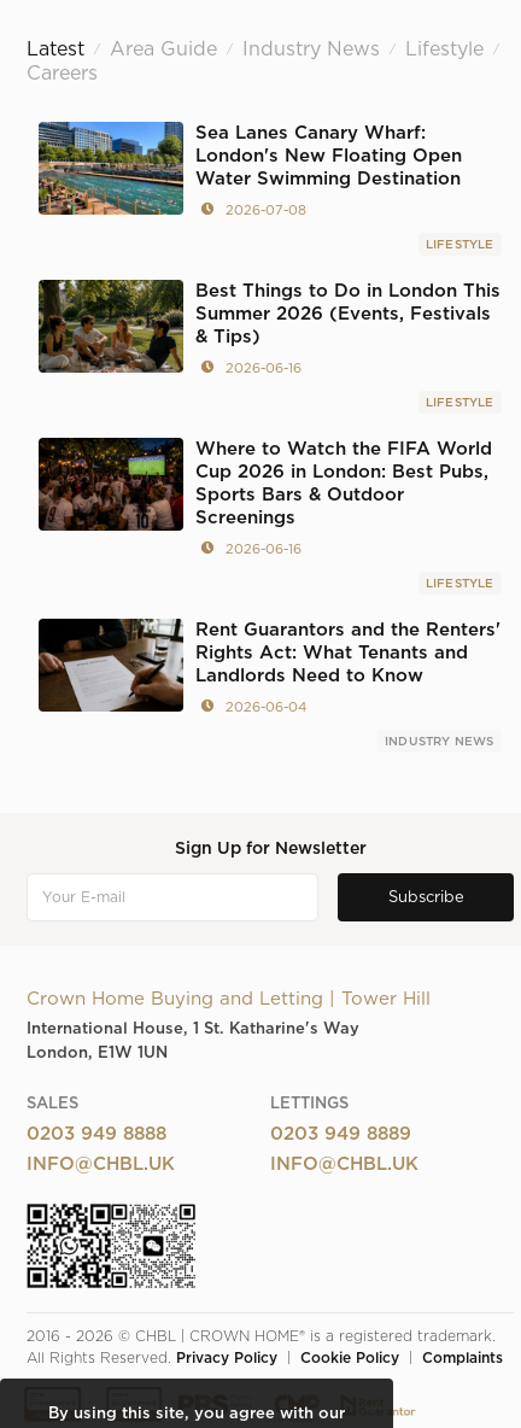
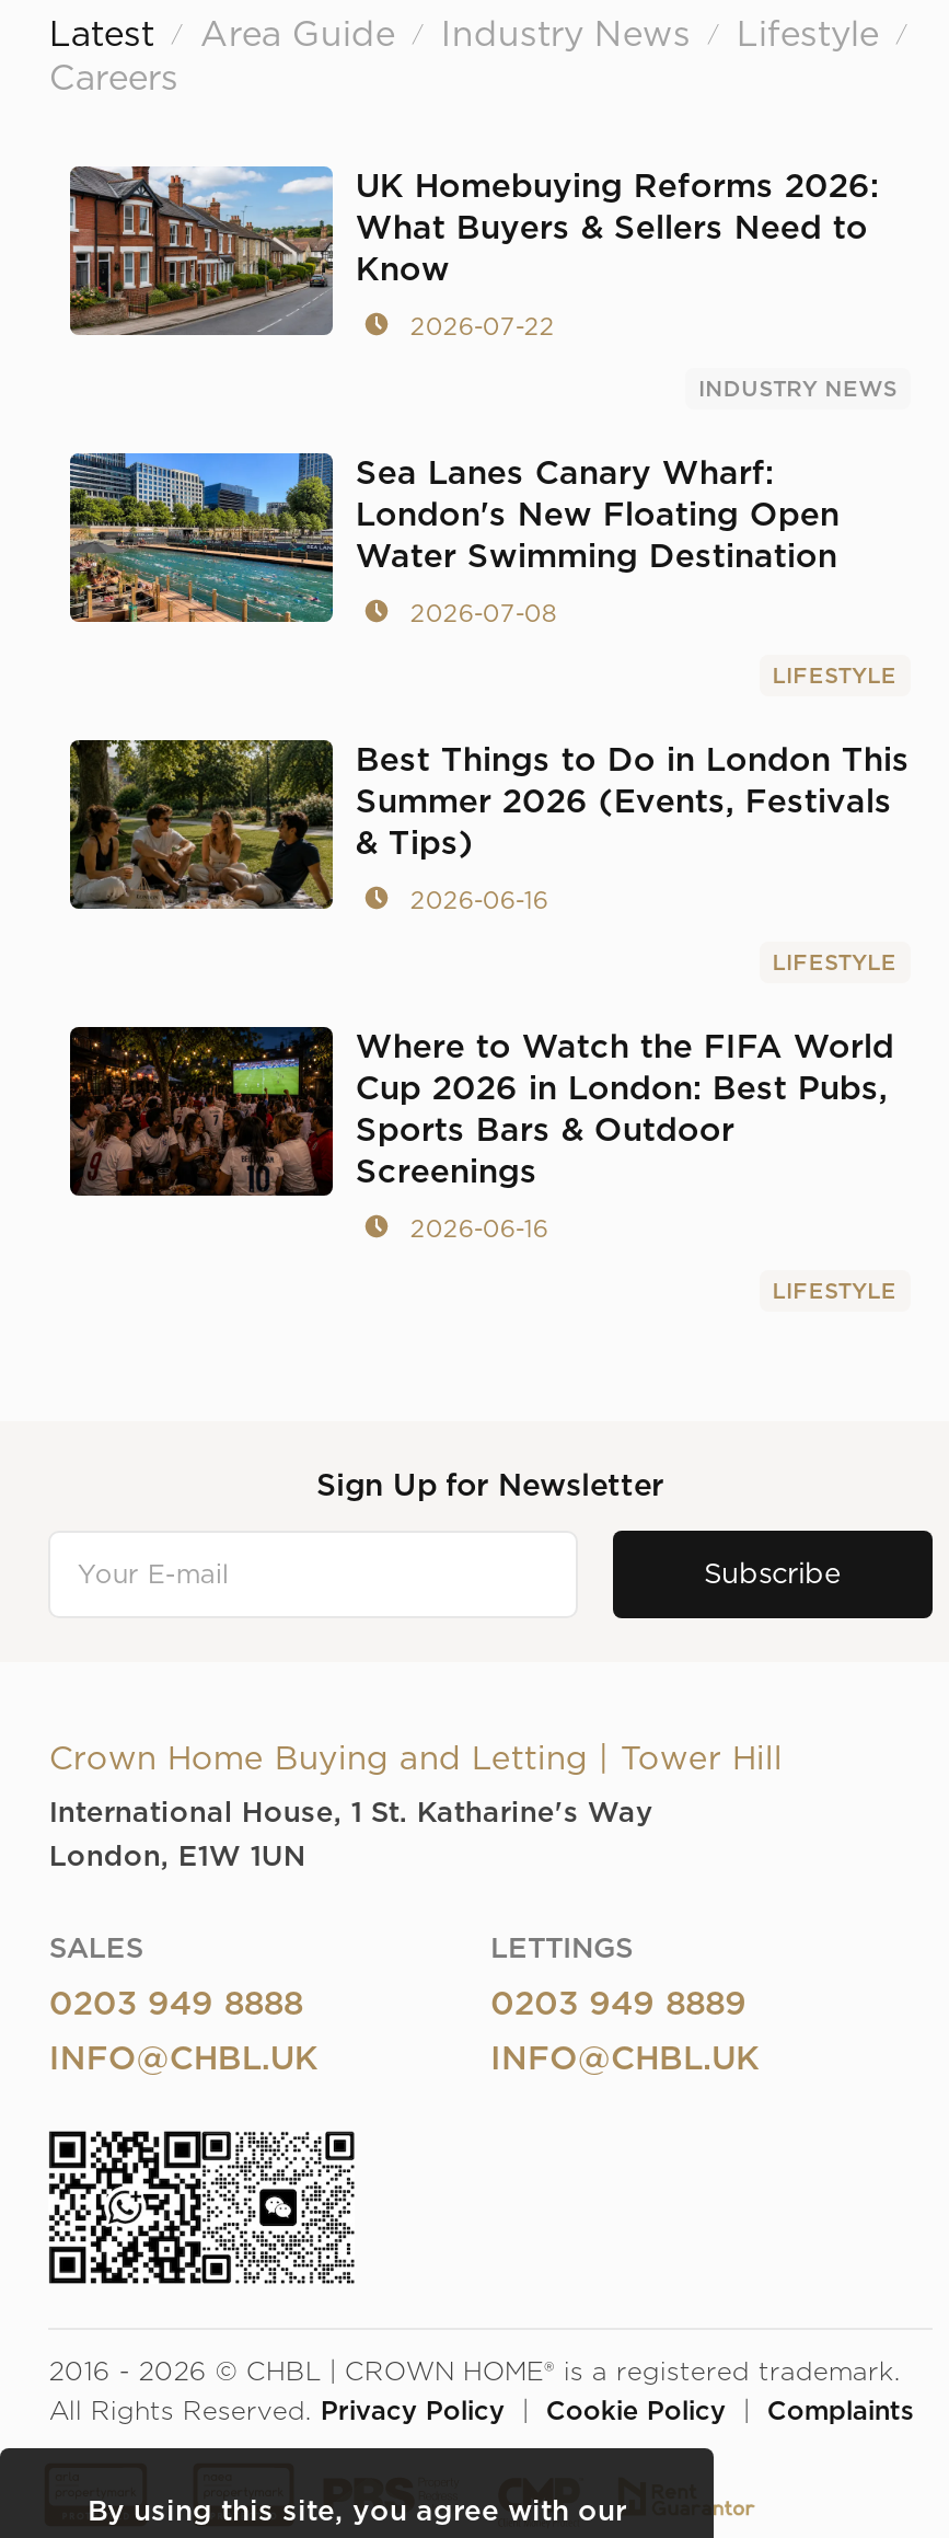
none -> [70,164,879,338] [image] | UK Homebuying Reforms 2026: | What Buyers & Sellers Need to | Know | 2026-07-22
moved [36,119,501,590] -> [66,449,909,1303]: [image] | Sea Lanes Canary Wharf: | London's New Floating Open | ... | 2026-06-16 | LIFESTYLE
[37,618,501,713] [image] | Rent Guarantors and the Renters' | Rights Act: What Tenants and | Landlords Need to Know | 2026-06-04 -> none
moved [385,736,494,748] -> [698,379,897,401]: INDUSTRY NEWS

